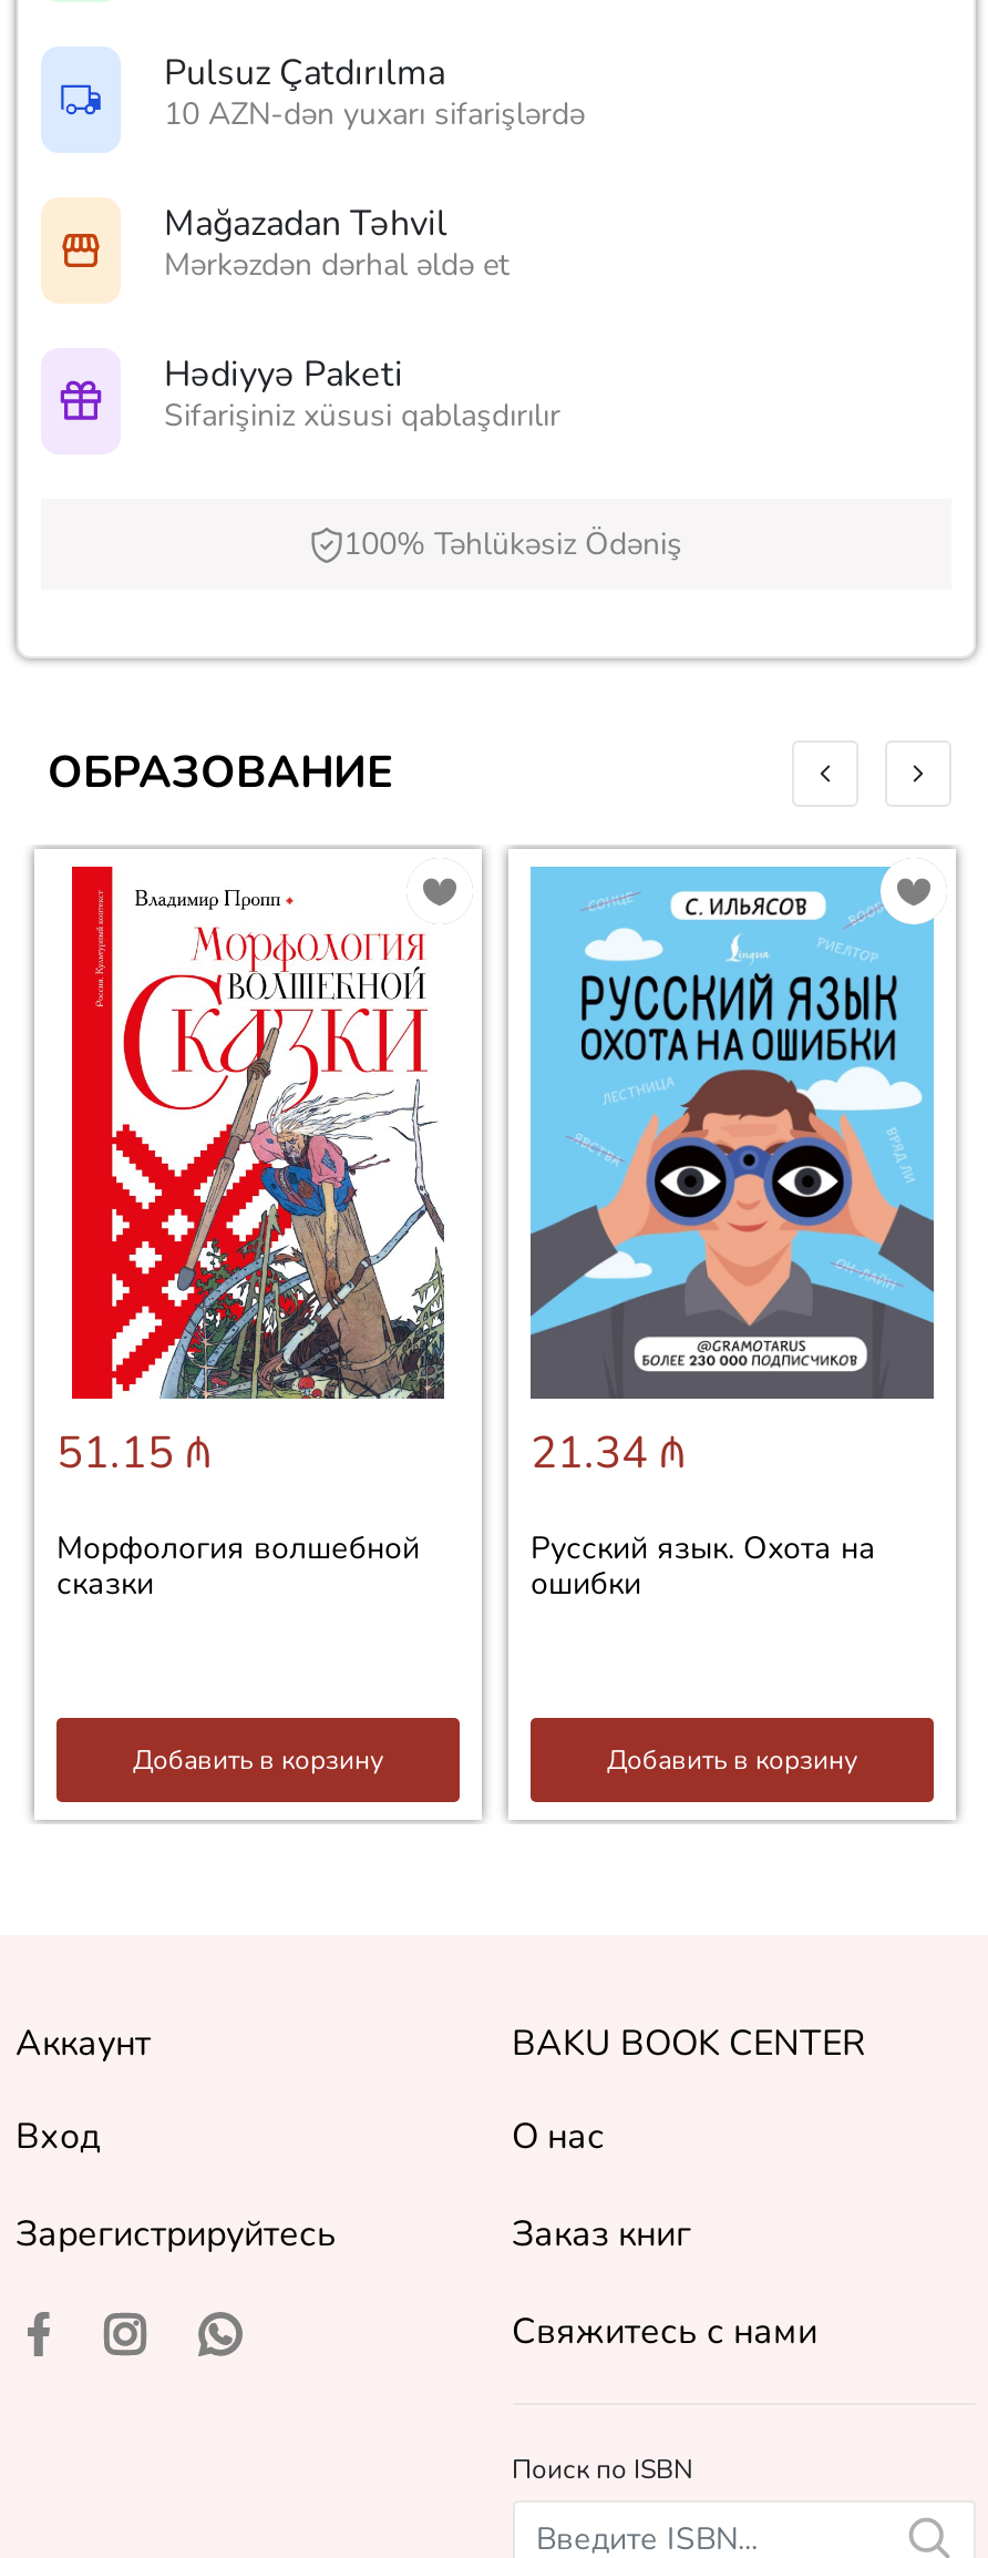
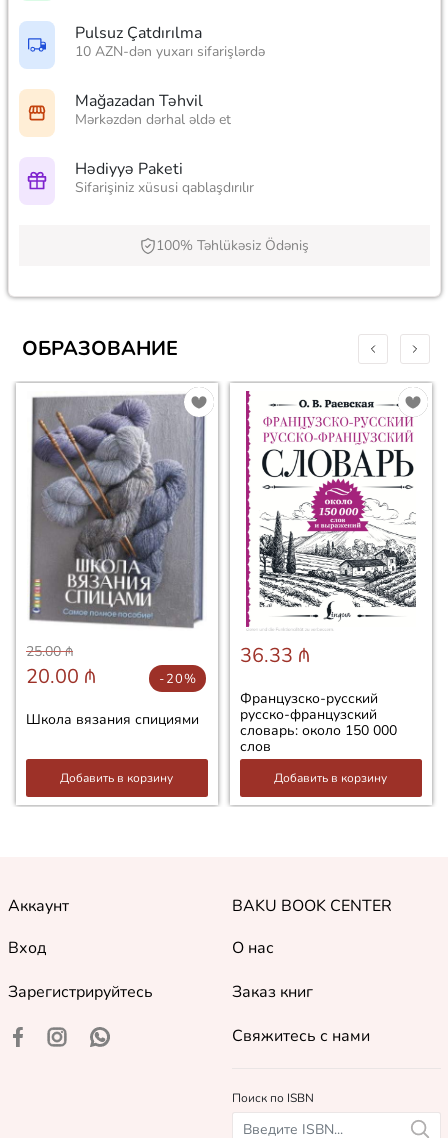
[56,864,453,1483] [image] | 51.15 ₼ -> [26,391,206,690] [image] | 25.00 ₼ | 20.00 ₼ | -20%
[528,864,936,1483] [image] | 21.34 ₼ -> [240,390,422,669] [image] | 36.33 ₼
[56,1528,420,1605] Морфология волшебной | сказки -> [26,710,199,729] Школа вязания спициями
[531,1528,876,1605] Русский язык. Охота на | ошибки -> [240,689,397,756] Французско-русский | русско-французский | словарь: около 150 000 | слов

